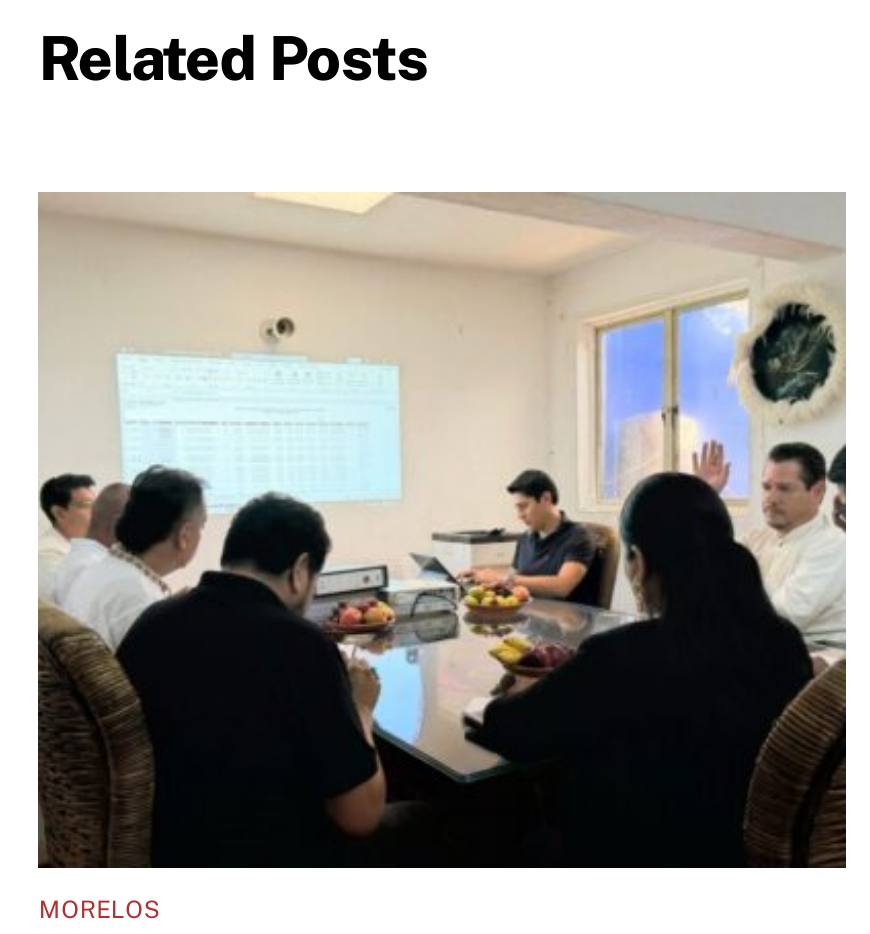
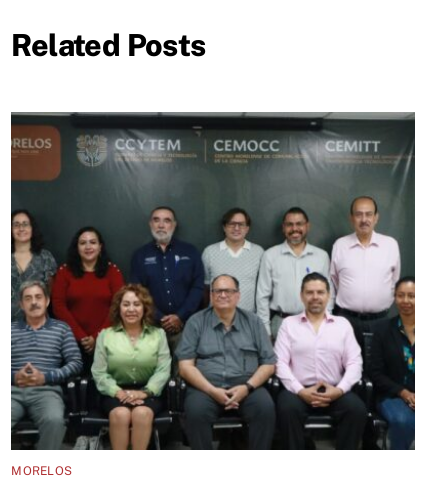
[36,192,846,870] [image] -> [10,111,416,451] [image]

